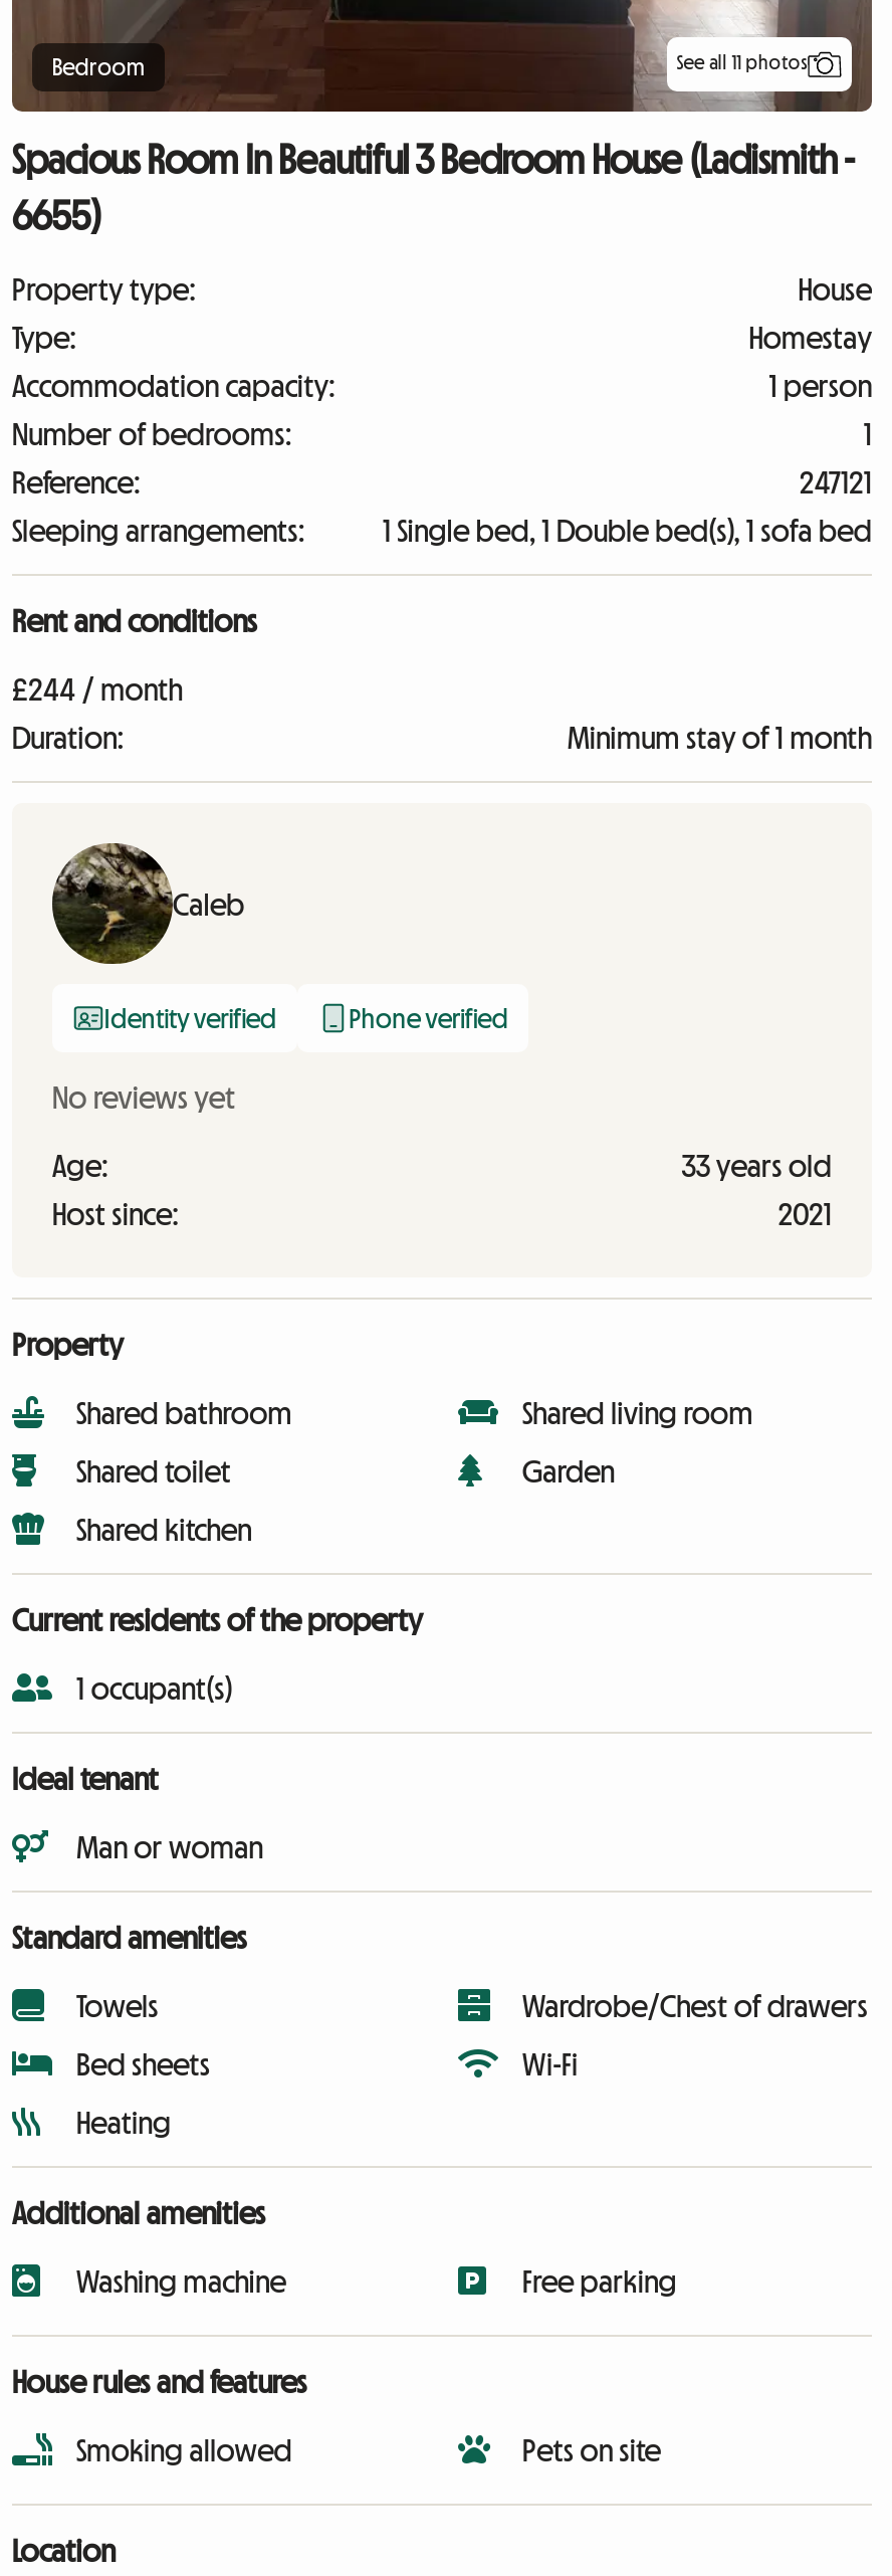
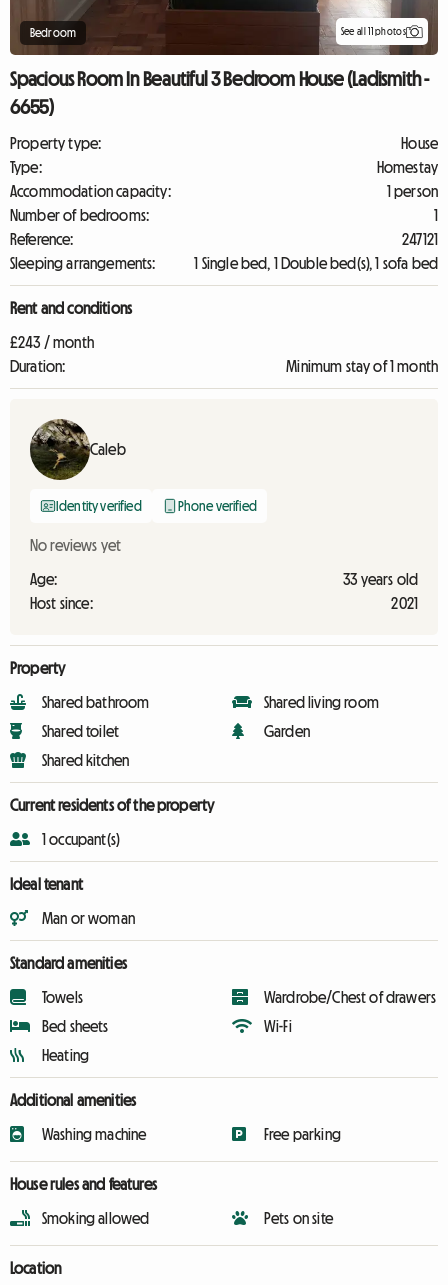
[12,671,183,704] £244 / month -> [10,334,94,350] £243 / month

